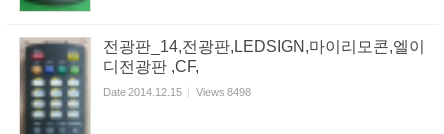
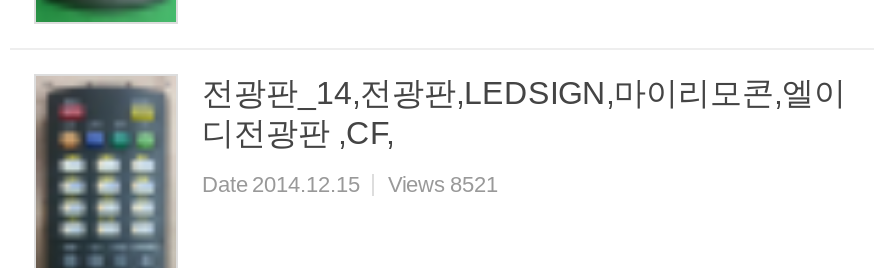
[103,86,251,98] Date 2014.12.15 Views 8498 -> [202,172,498,196] Date 2014.12.15 Views 8521

